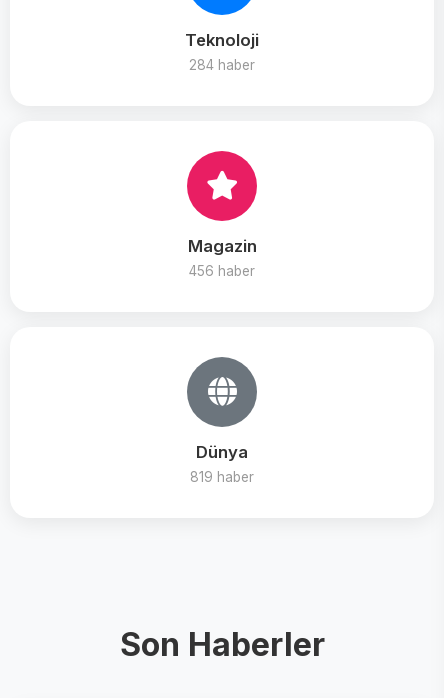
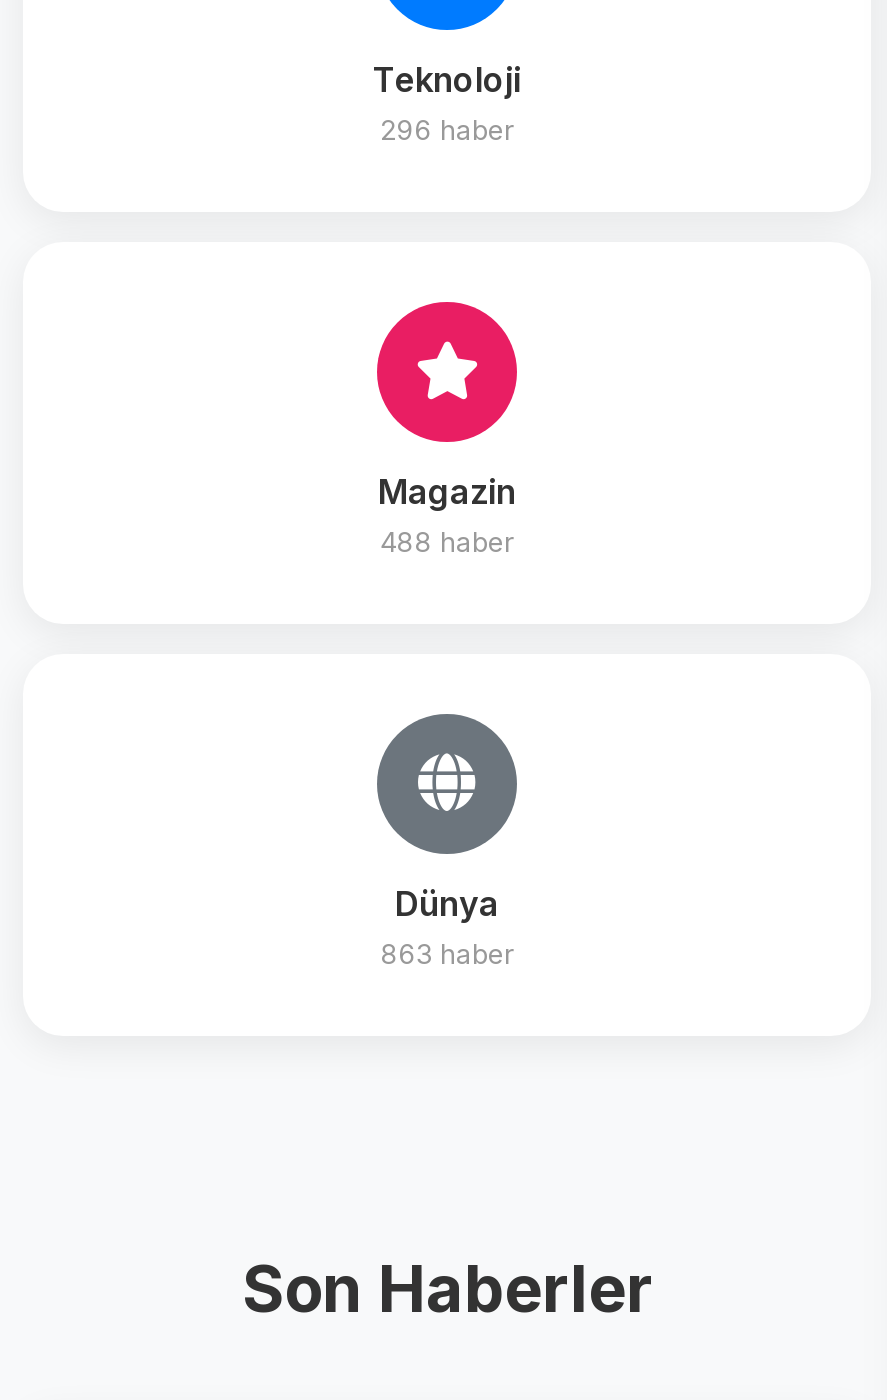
[189,57,255,73] 284 haber -> [380,114,514,146] 296 haber
[189,263,255,279] 456 haber -> [380,526,514,558] 488 haber
[190,469,254,485] 819 haber -> [380,938,514,970] 863 haber

